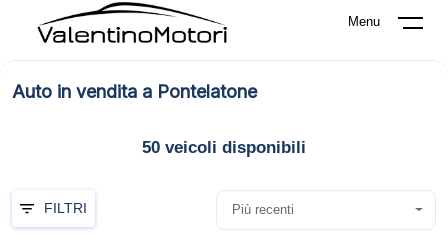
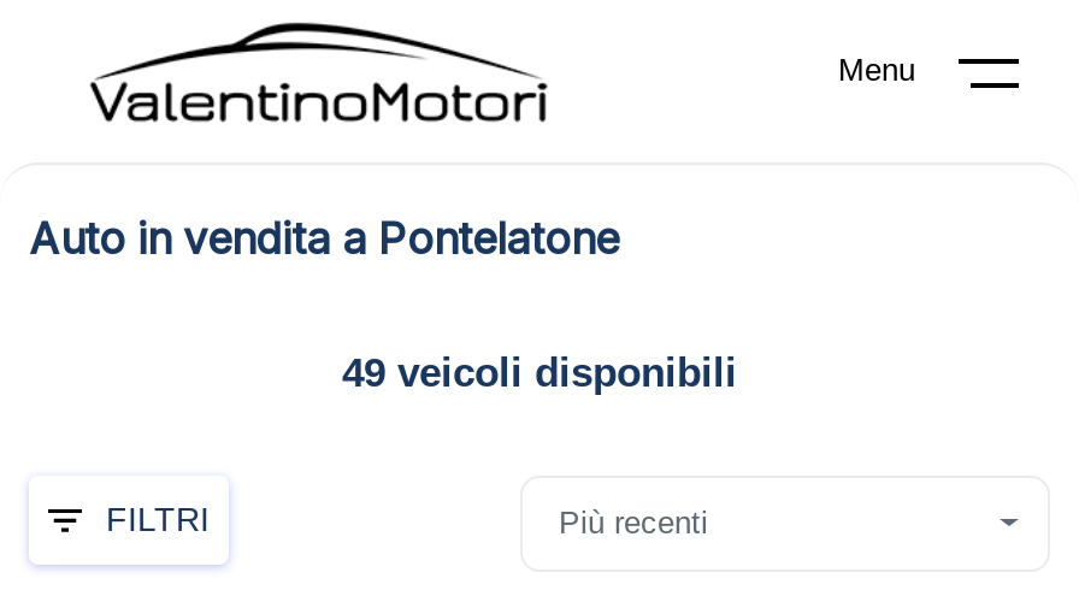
[142,138,306,157] 50 veicoli disponibili -> [342,350,737,396] 49 veicoli disponibili

